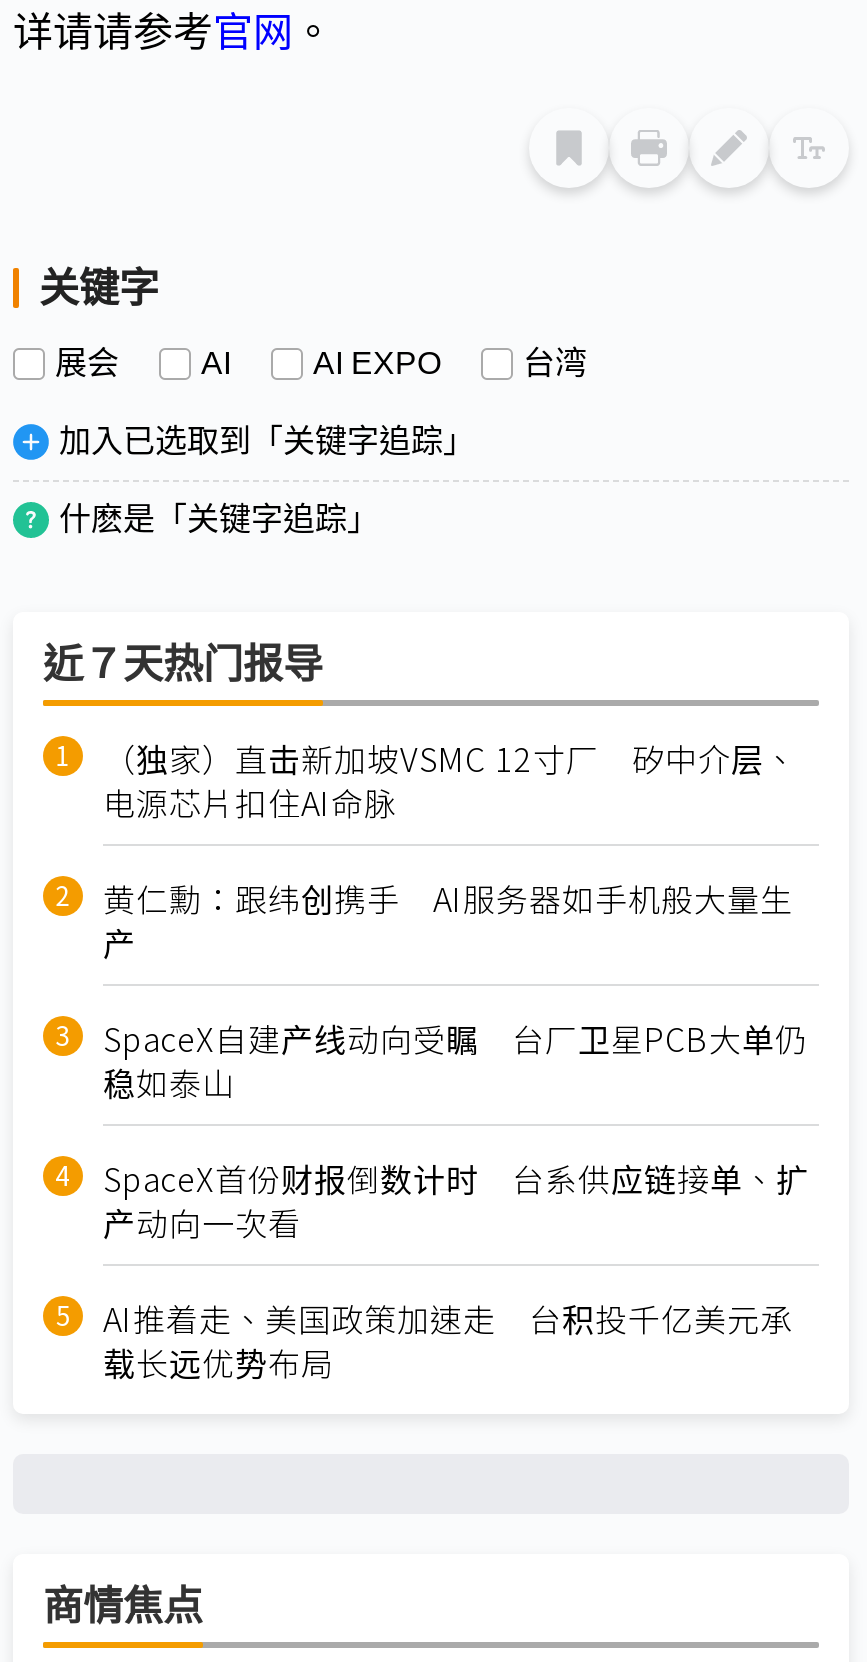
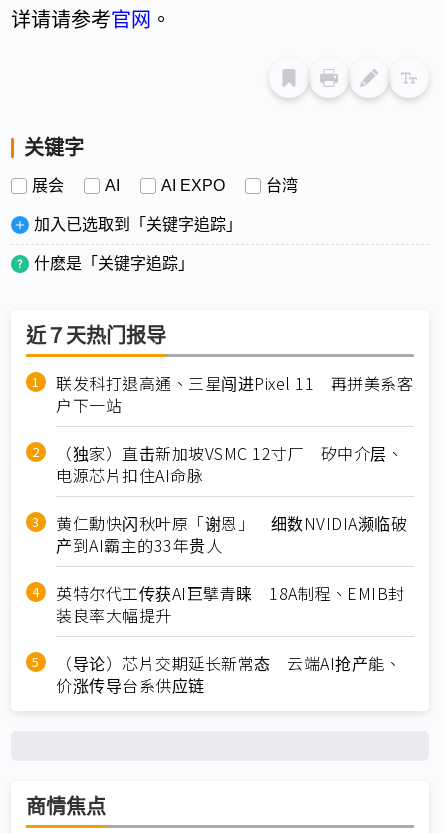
none -> [56,371,413,417] 联发科打退高通、三星闯进Pixel 11 再拼美系客 | 户下一站
moved [103,734,797,826] -> [56,441,403,487]: （独家）直击新加坡VSMC 12寸厂 矽中介层、 | 电源芯片扣住AI命脉
[103,874,809,1386] 黄仁勳：跟纬创携手 AI服务器如手机般大量生 | 产 | SpaceX自建产线动向受瞩 台厂卫星PCB大单仍 | 稳如泰山 | SpaceX首份财报倒数计时 台系供应链接单、扩 | 产动向一次看 | AI推着走、美国政策加速走 台积投千亿美元承 | 载长远优势布局 -> [56,511,407,697] 黄仁勳快闪秋叶原「谢恩」 细数NVIDIA濒临破 | 产到AI霸主的33年贵人 | 英特尔代工传获AI巨擘青睐 18A制程、EMIB封 | 装良率大幅提升 | （导论）芯片交期延长新常态 云端AI抢产能、 | 价涨传导台系供应链

